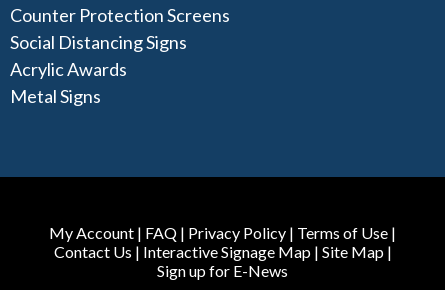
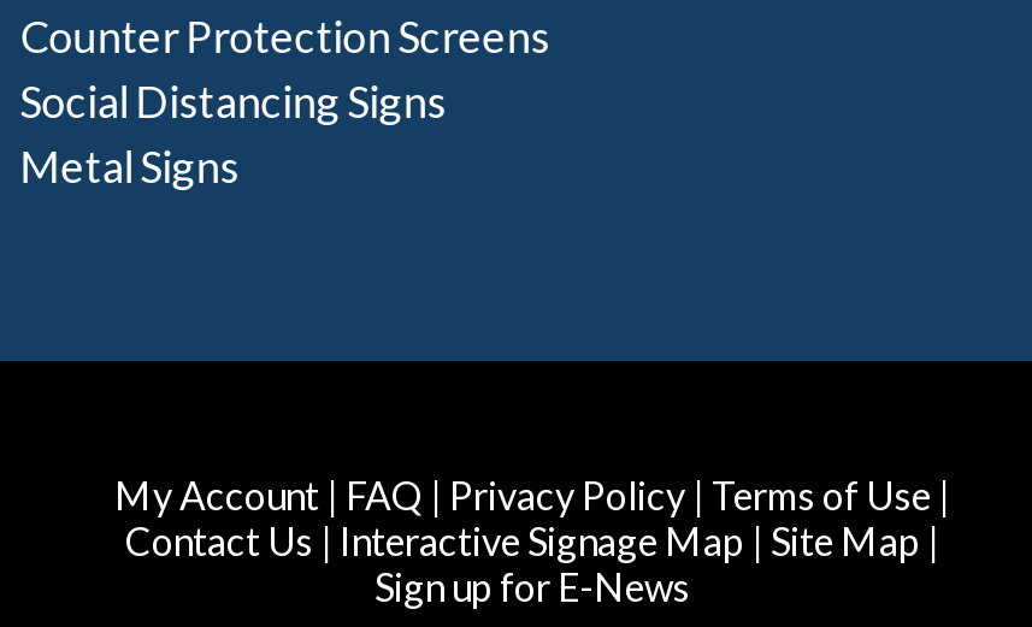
[10,58,127,80] Acrylic Awards -> none

